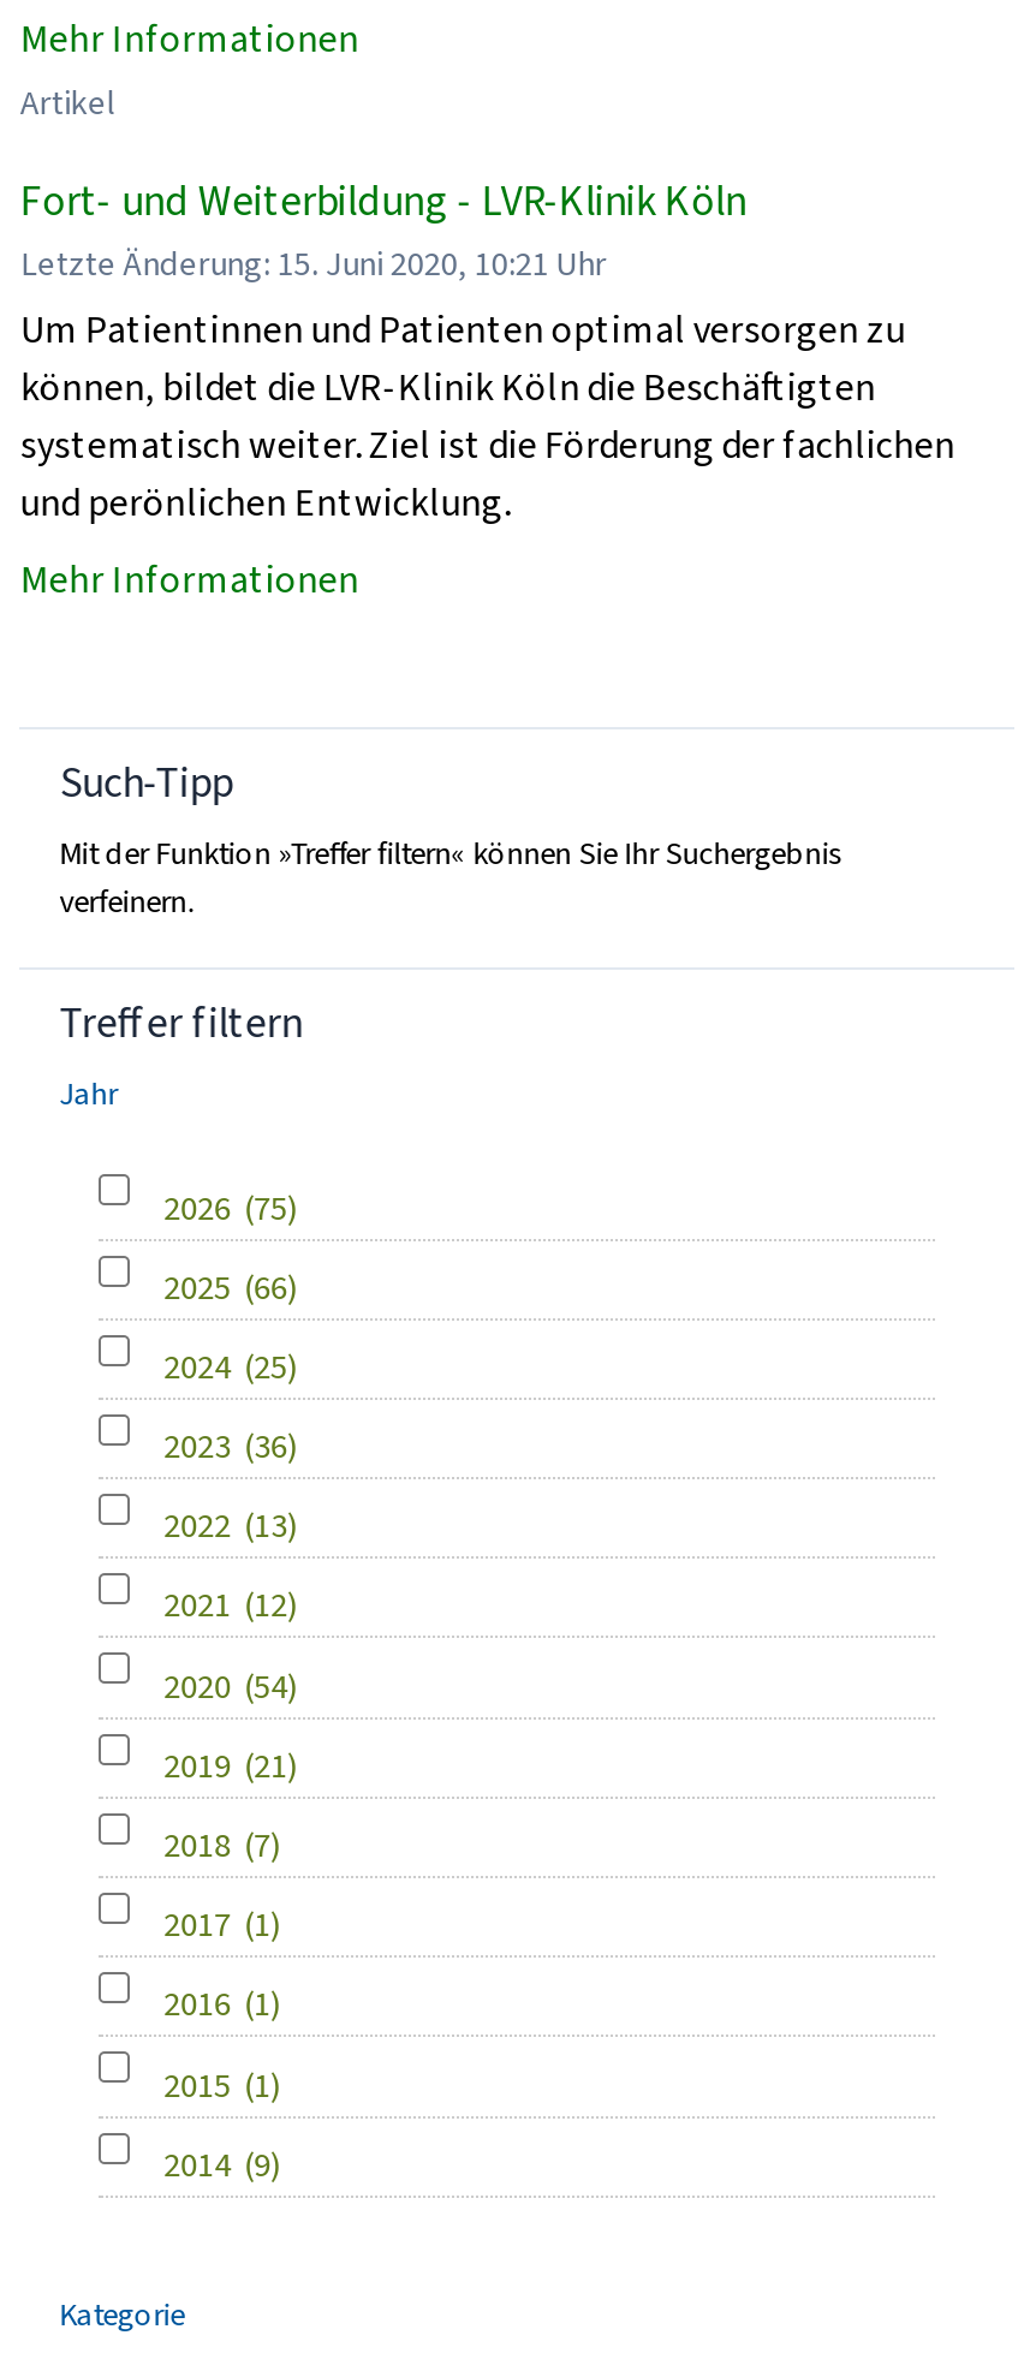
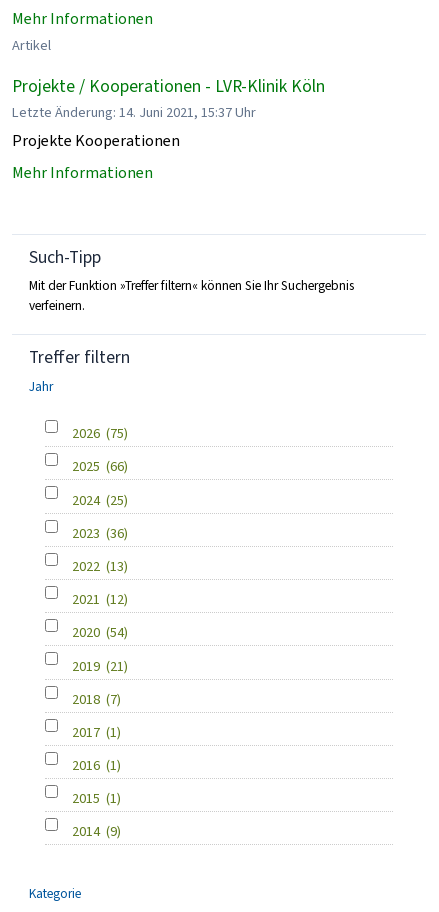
[20,171,955,528] Fort- und Weiterbildung - LVR-Klinik Köln | Letzte Änderung: 15. Juni 2020, 10:21 Uhr | Um Patientinnen und Patienten optimal versorgen zu | können, bildet die LVR-Klinik Köln die Beschäftigten | systematisch weiter. Ziel ist die Förderung der fachlichen | und perönlichen Entwicklung. -> [12,74,325,151] Projekte / Kooperationen - LVR-Klinik Köln | Letzte Änderung: 14. Juni 2021, 15:37 Uhr | Projekte Kooperationen

